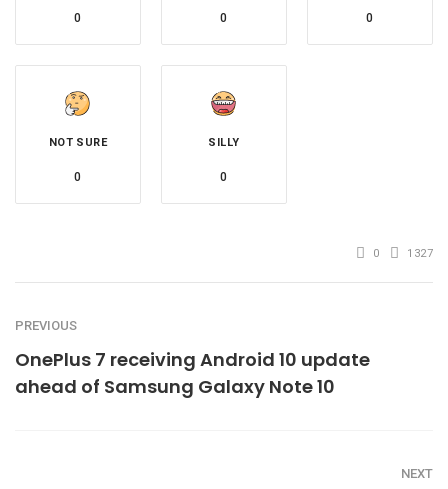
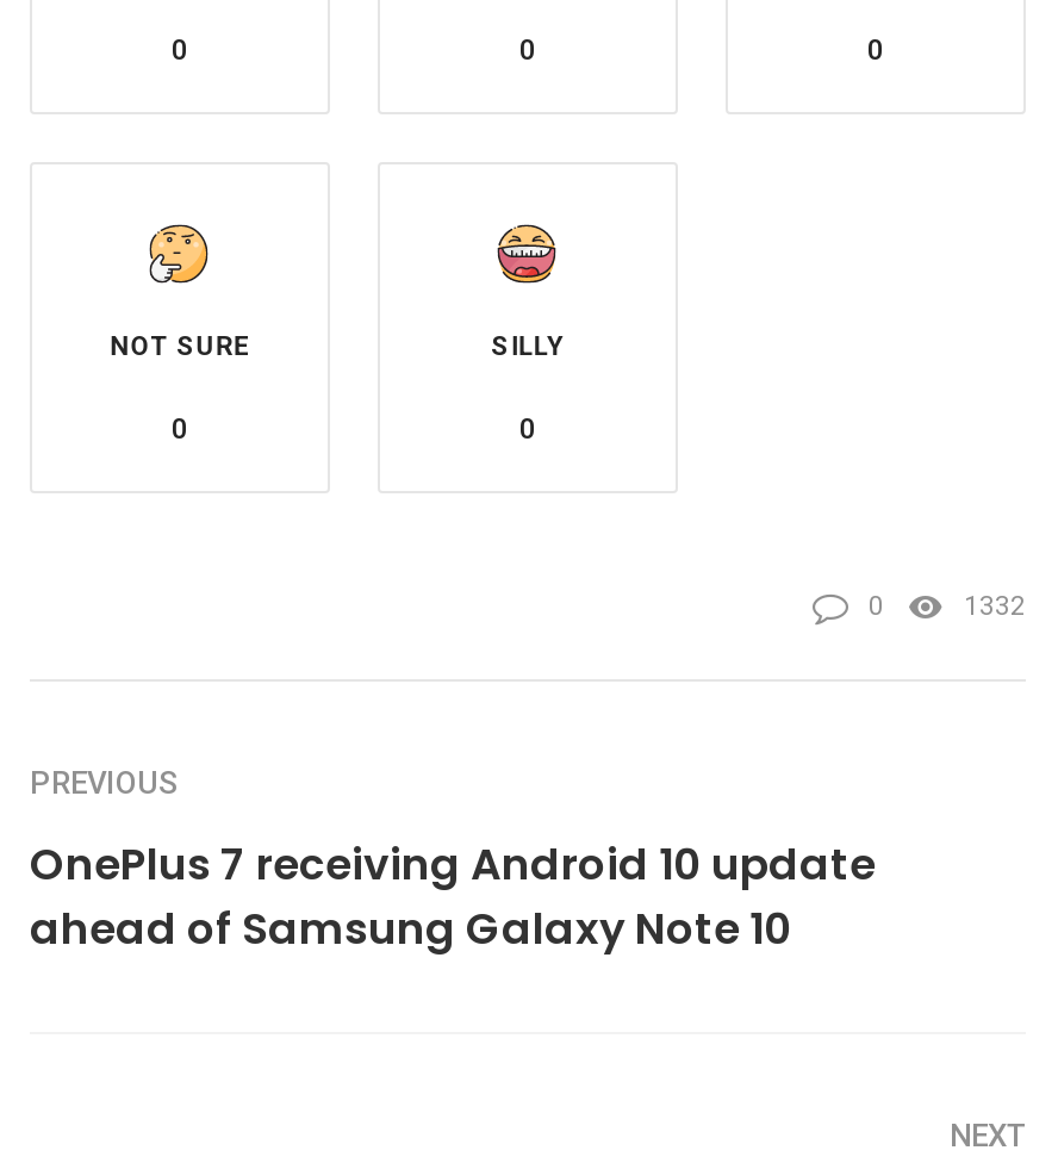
[407,247,433,260] 1327 -> [964,591,1026,622] 1332

